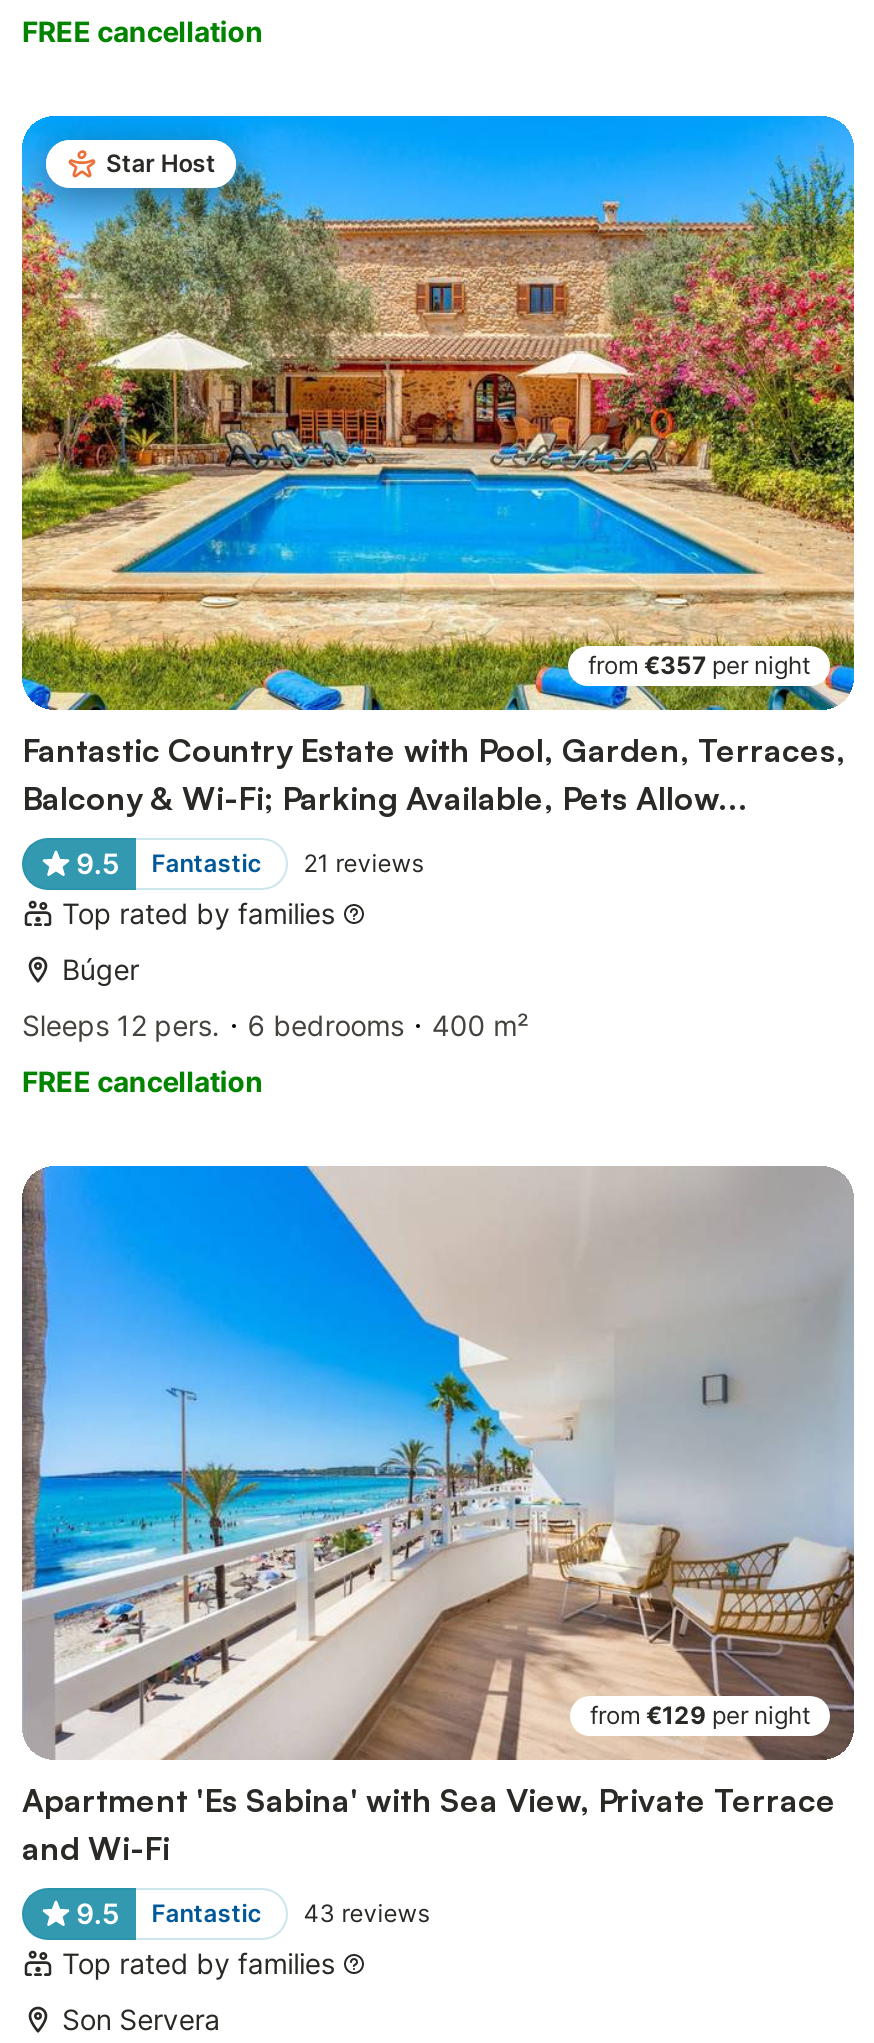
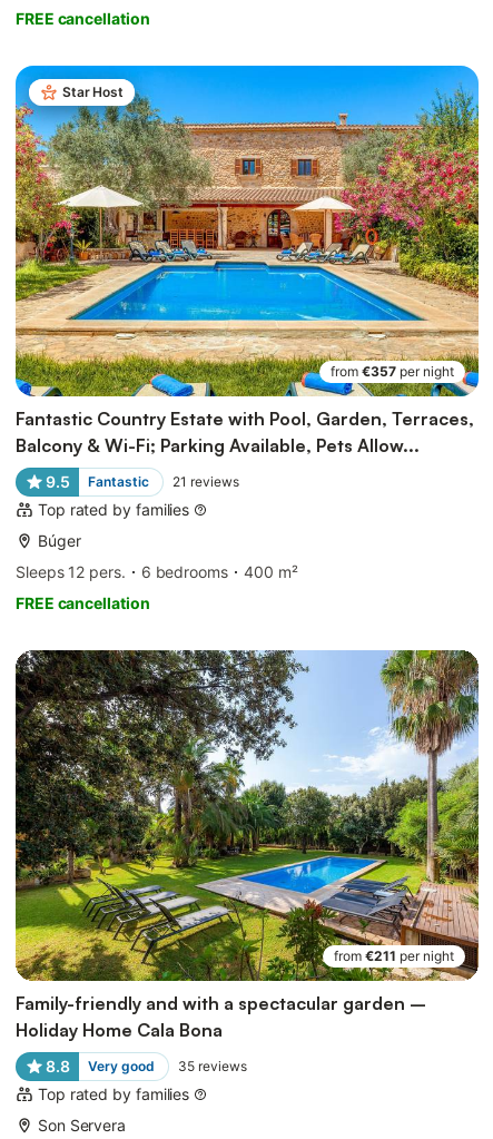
[20,1163,854,1761] [image] | from €129 per night -> [14,649,480,982] [image] | from €211 per night
[22,1780,836,1868] Apartment 'Es Sabina' with Sea View, Private Terrace | and Wi-Fi -> [16,992,426,1041] Family-friendly and with a spectacular garden – | Holiday Home Cala Bona
[76,1896,430,1930] 9.5 | Fantastic | 43 reviews -> [46,1057,247,1076] 8.8 | Very good | 35 reviews

